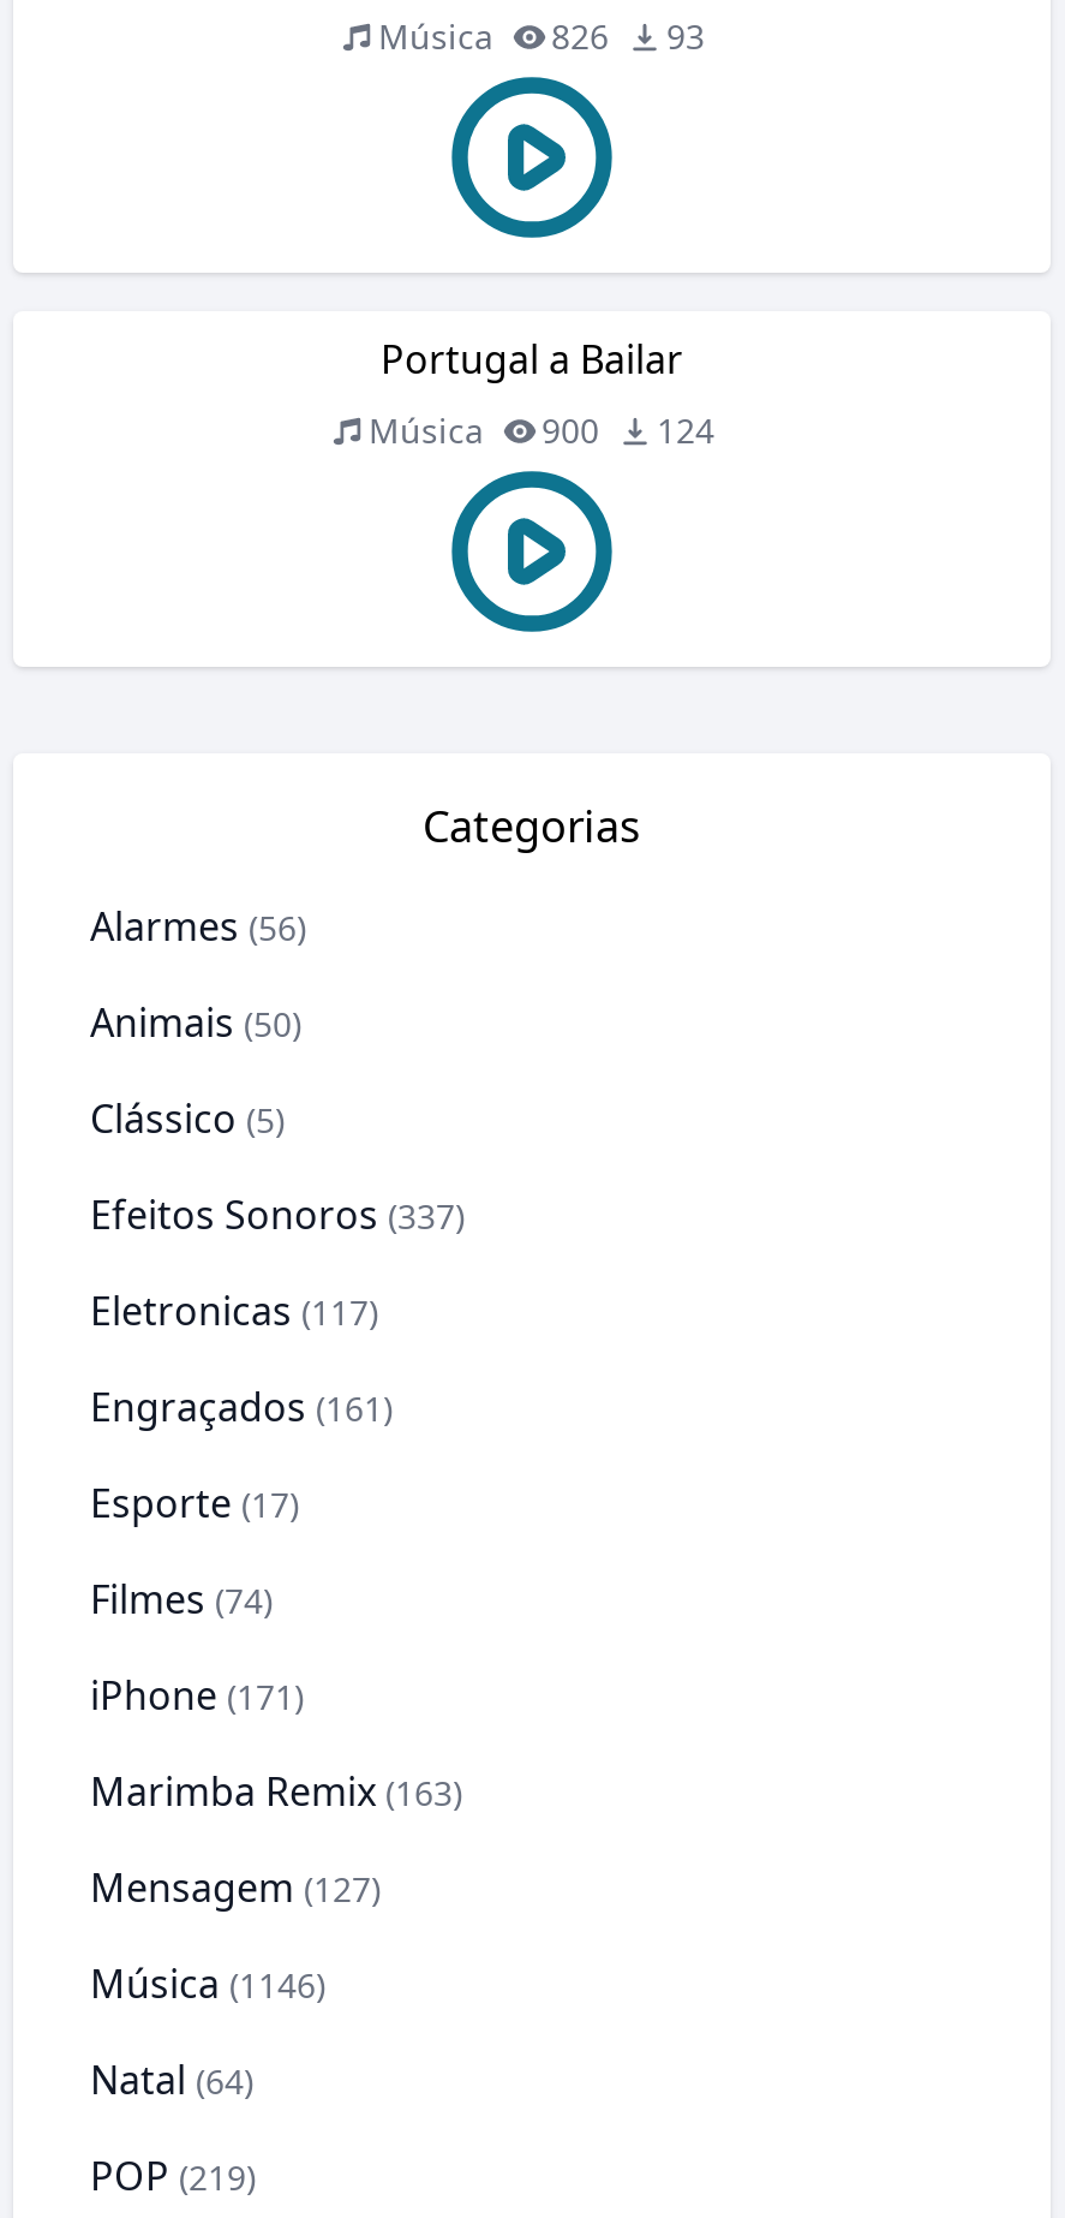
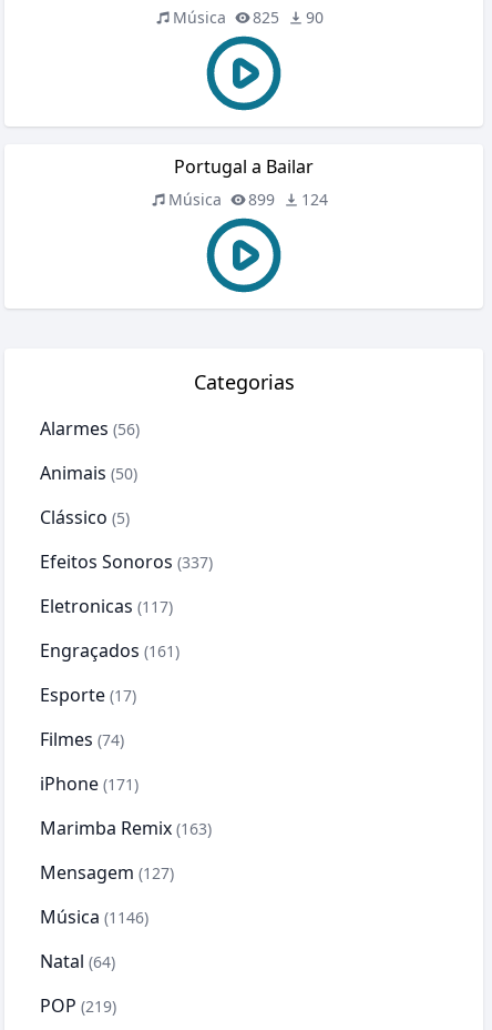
[551,13,609,59] 826 -> [253,7,279,28] 825
[666,13,705,59] 93 -> [306,7,324,28] 90
[369,407,714,453] Música 900 124 -> [168,189,328,210] Música 899 124

